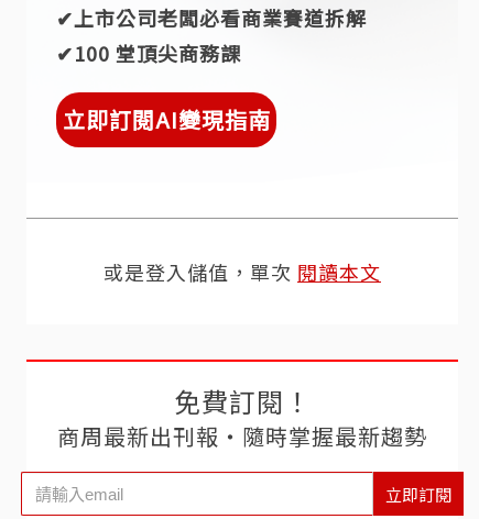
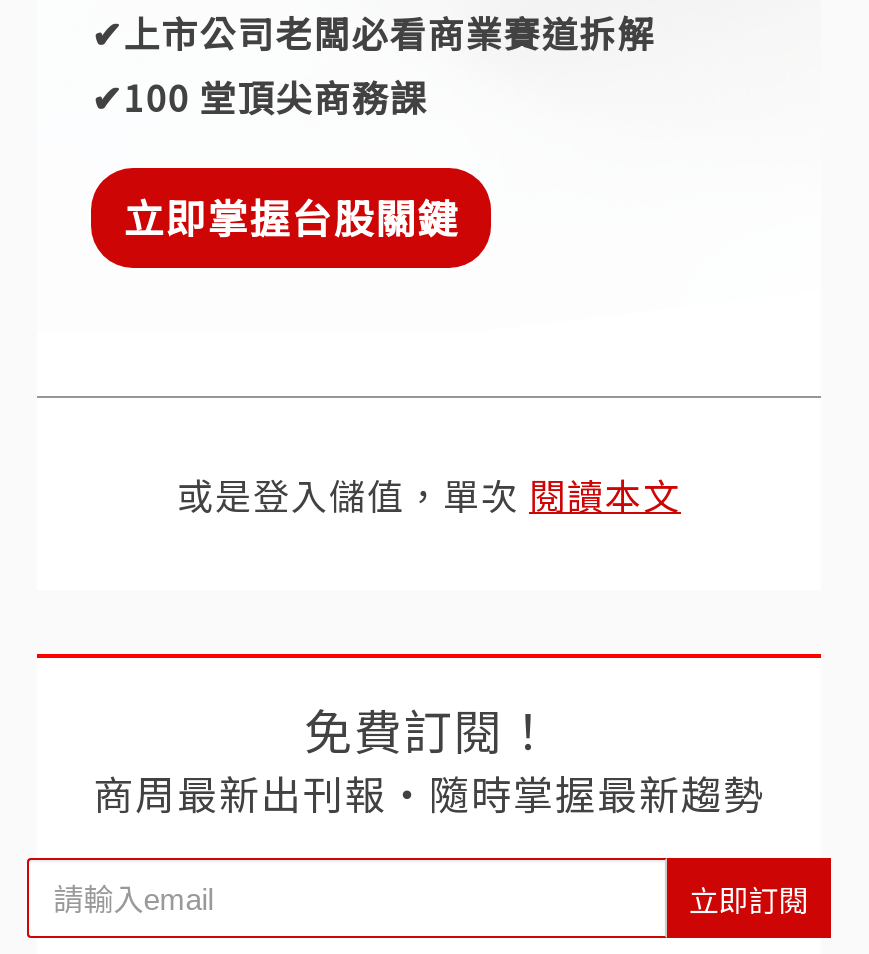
[62,103,271,135] 立即訂閱AI變現指南 -> [123,188,459,246] 立即掌握台股關鍵

